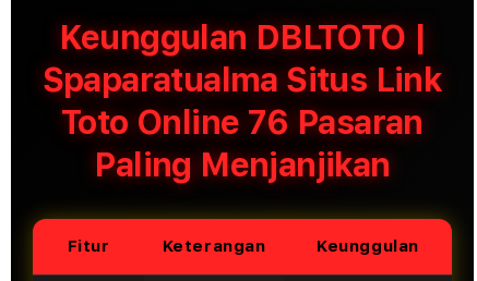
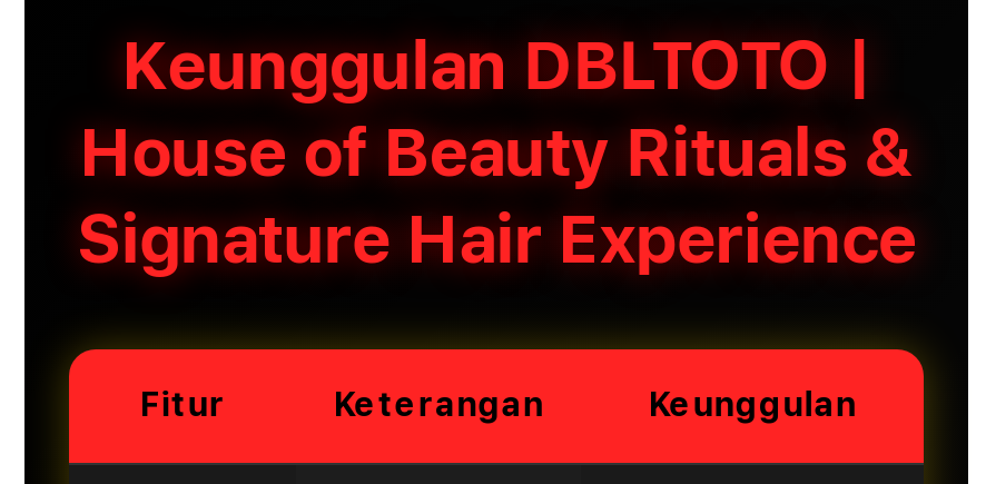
[42,60,442,184] Spaparatualma Situs Link | Toto Online 76 Pasaran | Paling Menjanjikan -> [77,111,916,278] House of Beauty Rituals & | Signature Hair Experience

